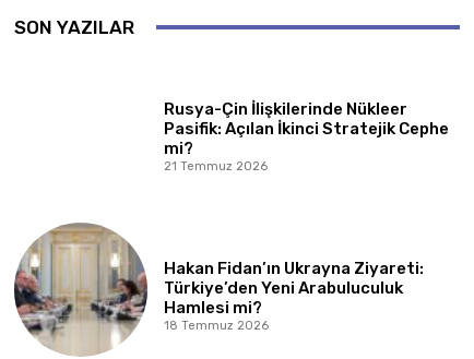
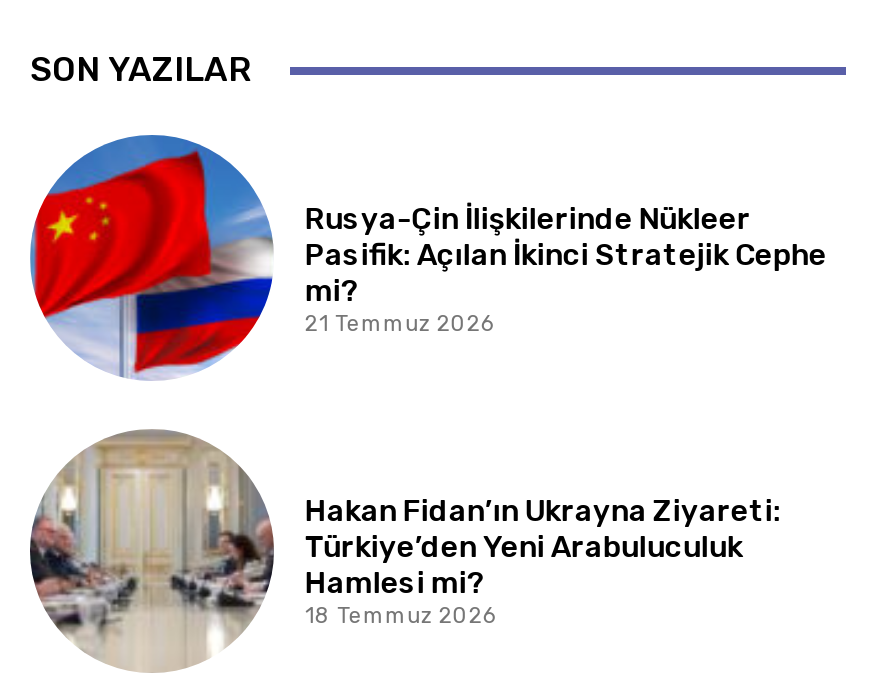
none -> [28,133,274,381] [image]

